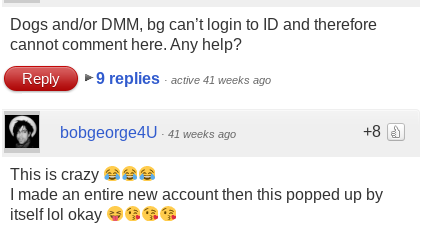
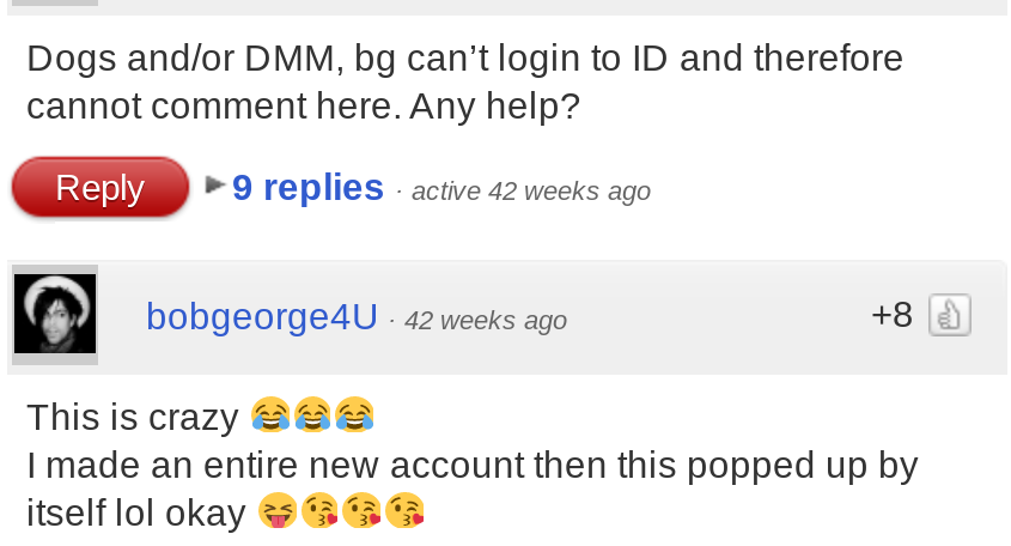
[96,69,271,86] 9 replies · active 41 weeks ago -> [232,165,651,206] 9 replies · active 42 weeks ago
[60,123,236,140] bobgeorge4U · 41 weeks ago -> [146,295,567,335] bobgeorge4U · 42 weeks ago

